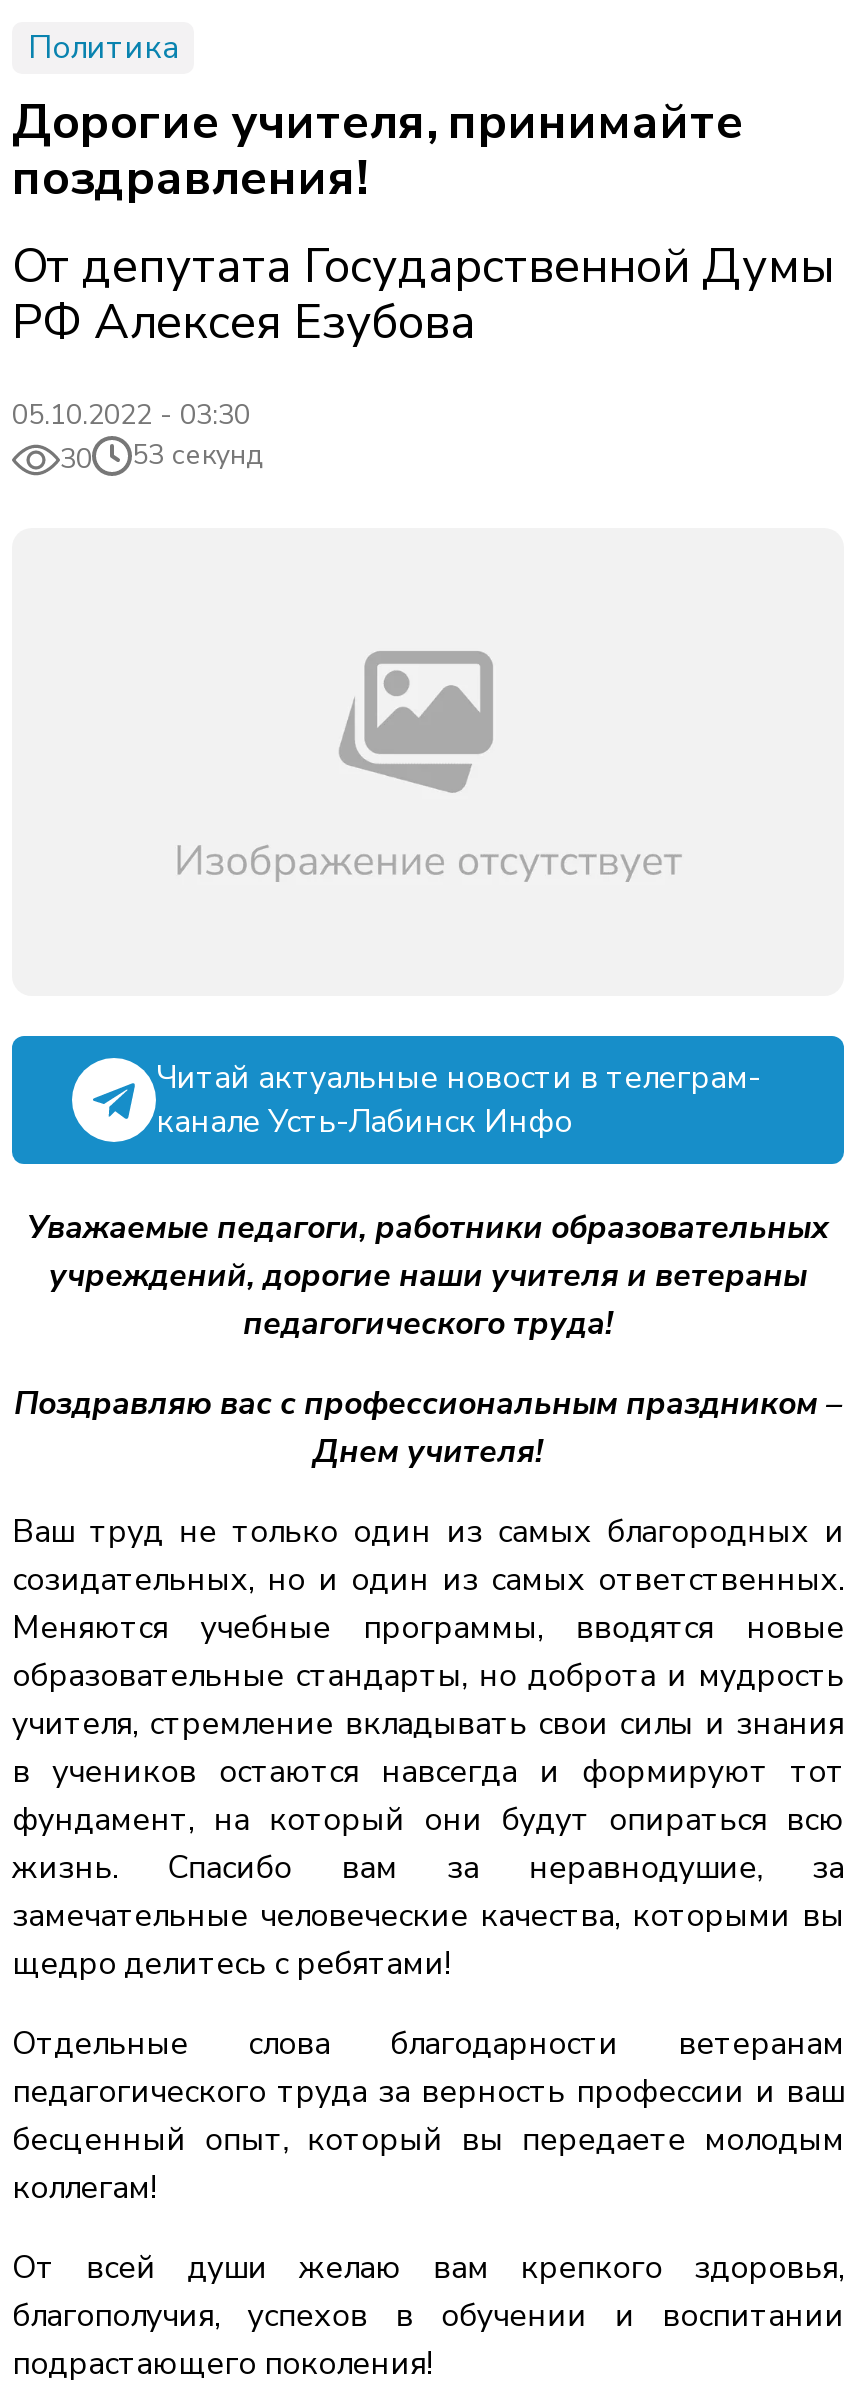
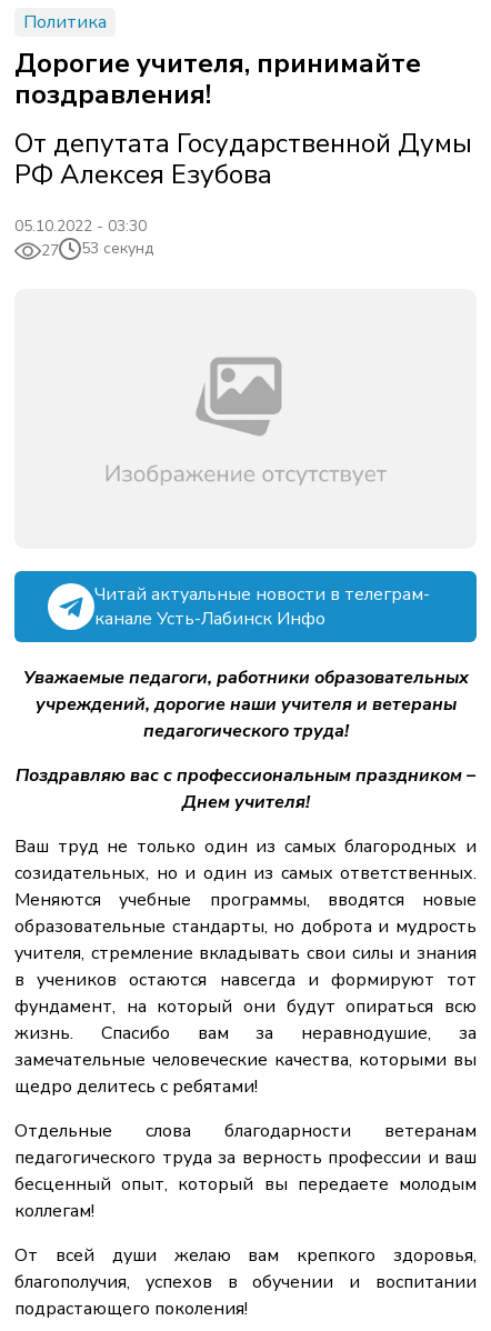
[60,436,262,478] 30 53 секунд -> [41,238,153,261] 27 53 секунд

